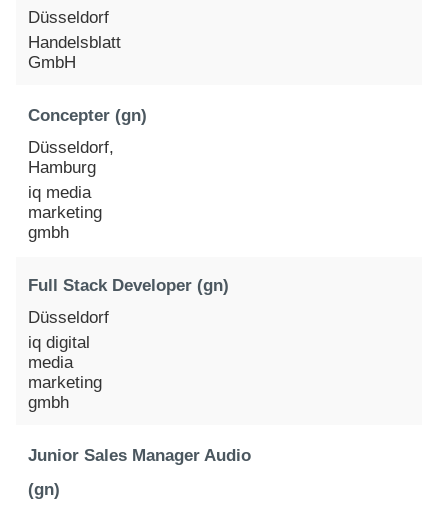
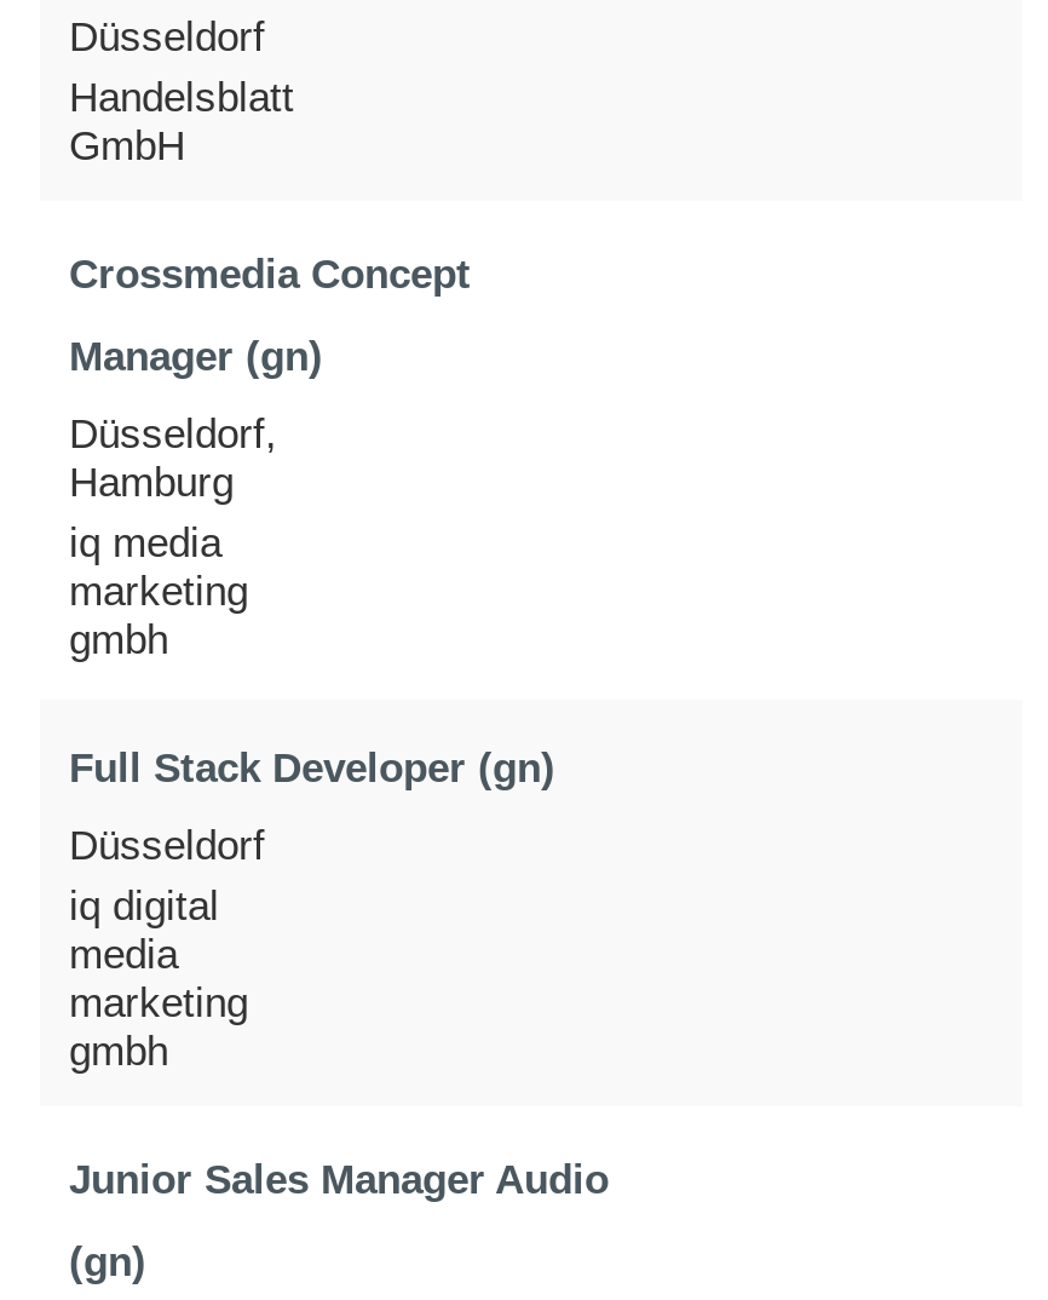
[28,106,147,125] Concepter (gn) -> [69,252,471,380] Crossmedia Concept | Manager (gn)

